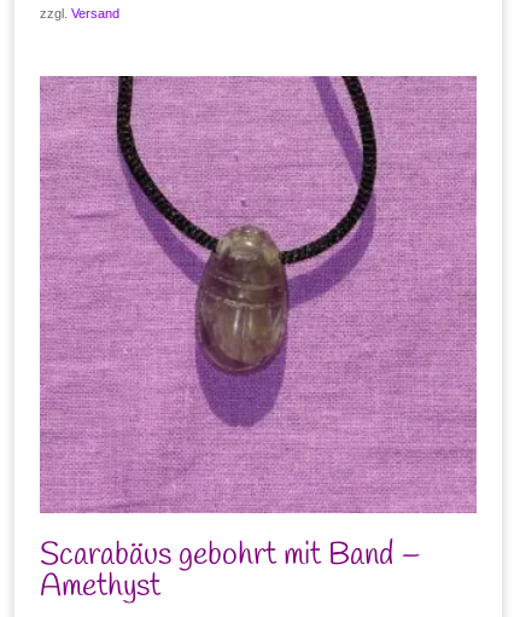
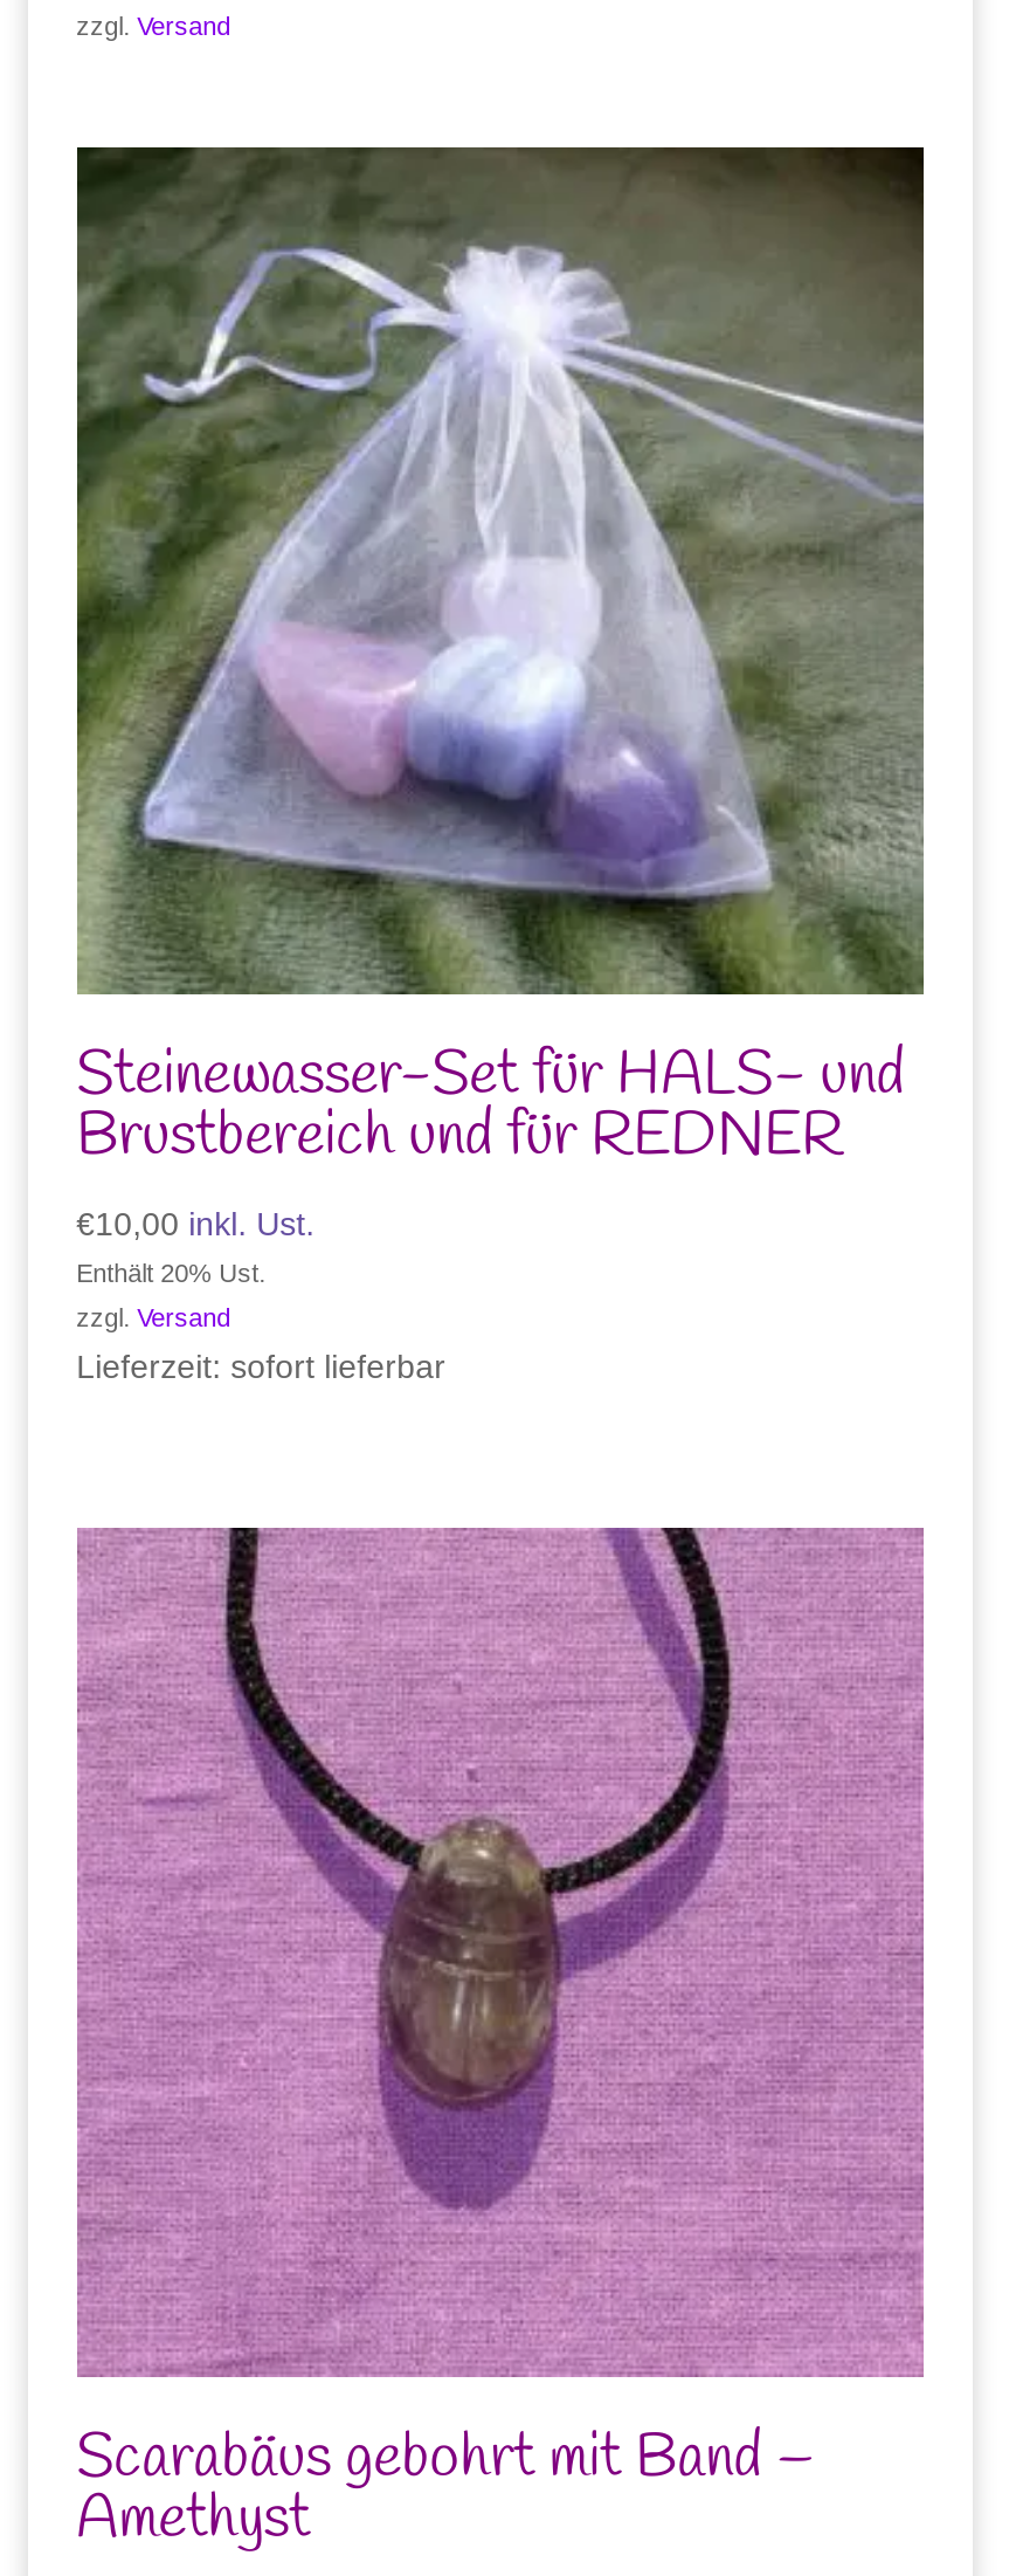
none -> [75,145,926,1386] [image] | Steinewasser-Set für HALS- und | Brustbereich und für REDNER | €10,00 inkl. Ust. | Enthält 20% Ust. | zzgl. Versand | Lieferzeit: sofort lieferbar

